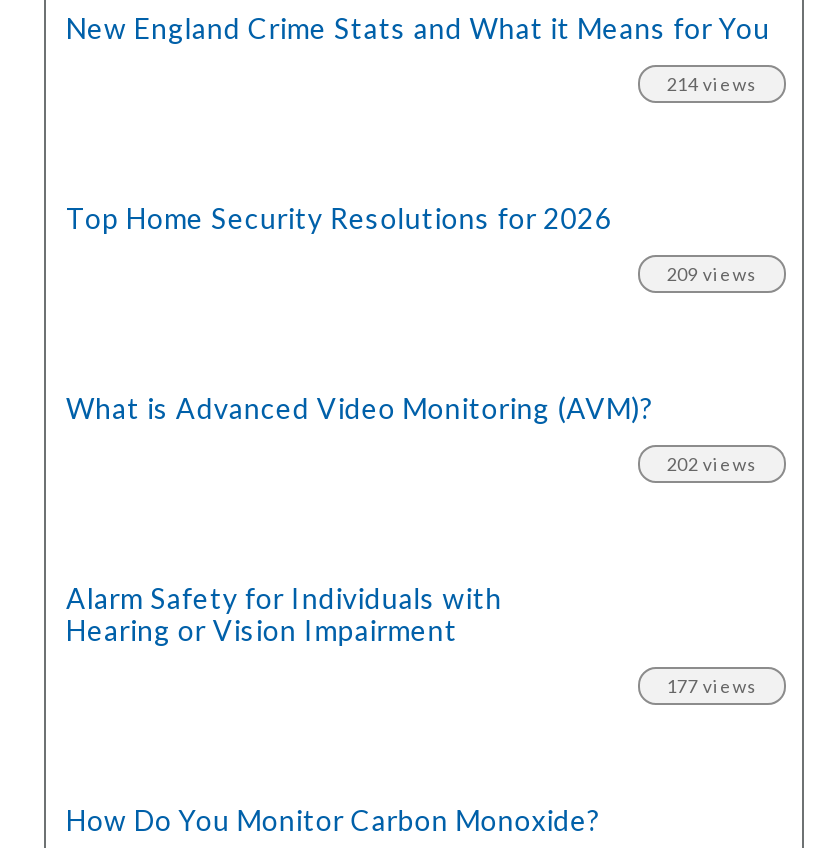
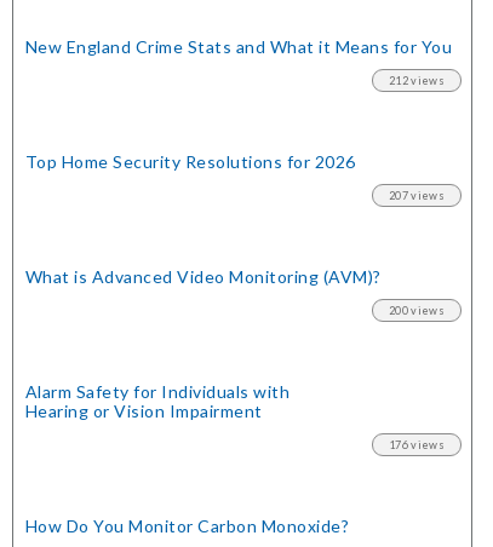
[666,72,758,94] 214 views -> [389,73,444,87] 212 views
[666,262,758,284] 209 views -> [389,188,444,202] 207 views
[666,452,758,474] 202 views -> [389,303,444,317] 200 views
[666,674,758,696] 177 views -> [389,438,444,451] 176 views

